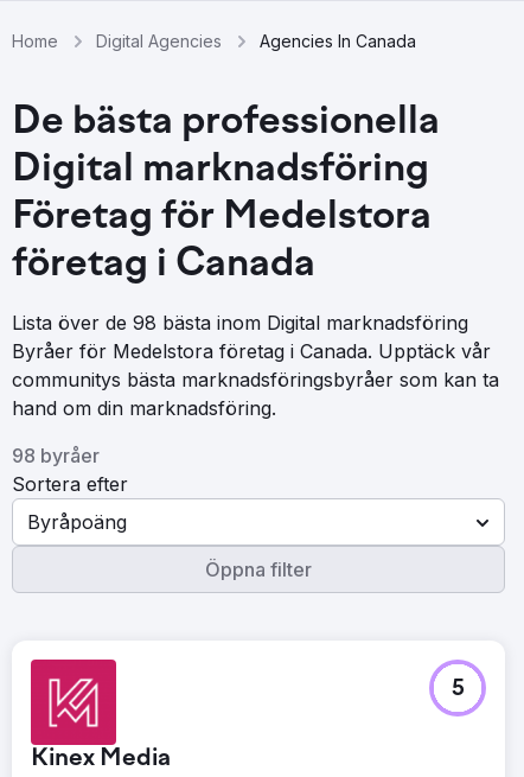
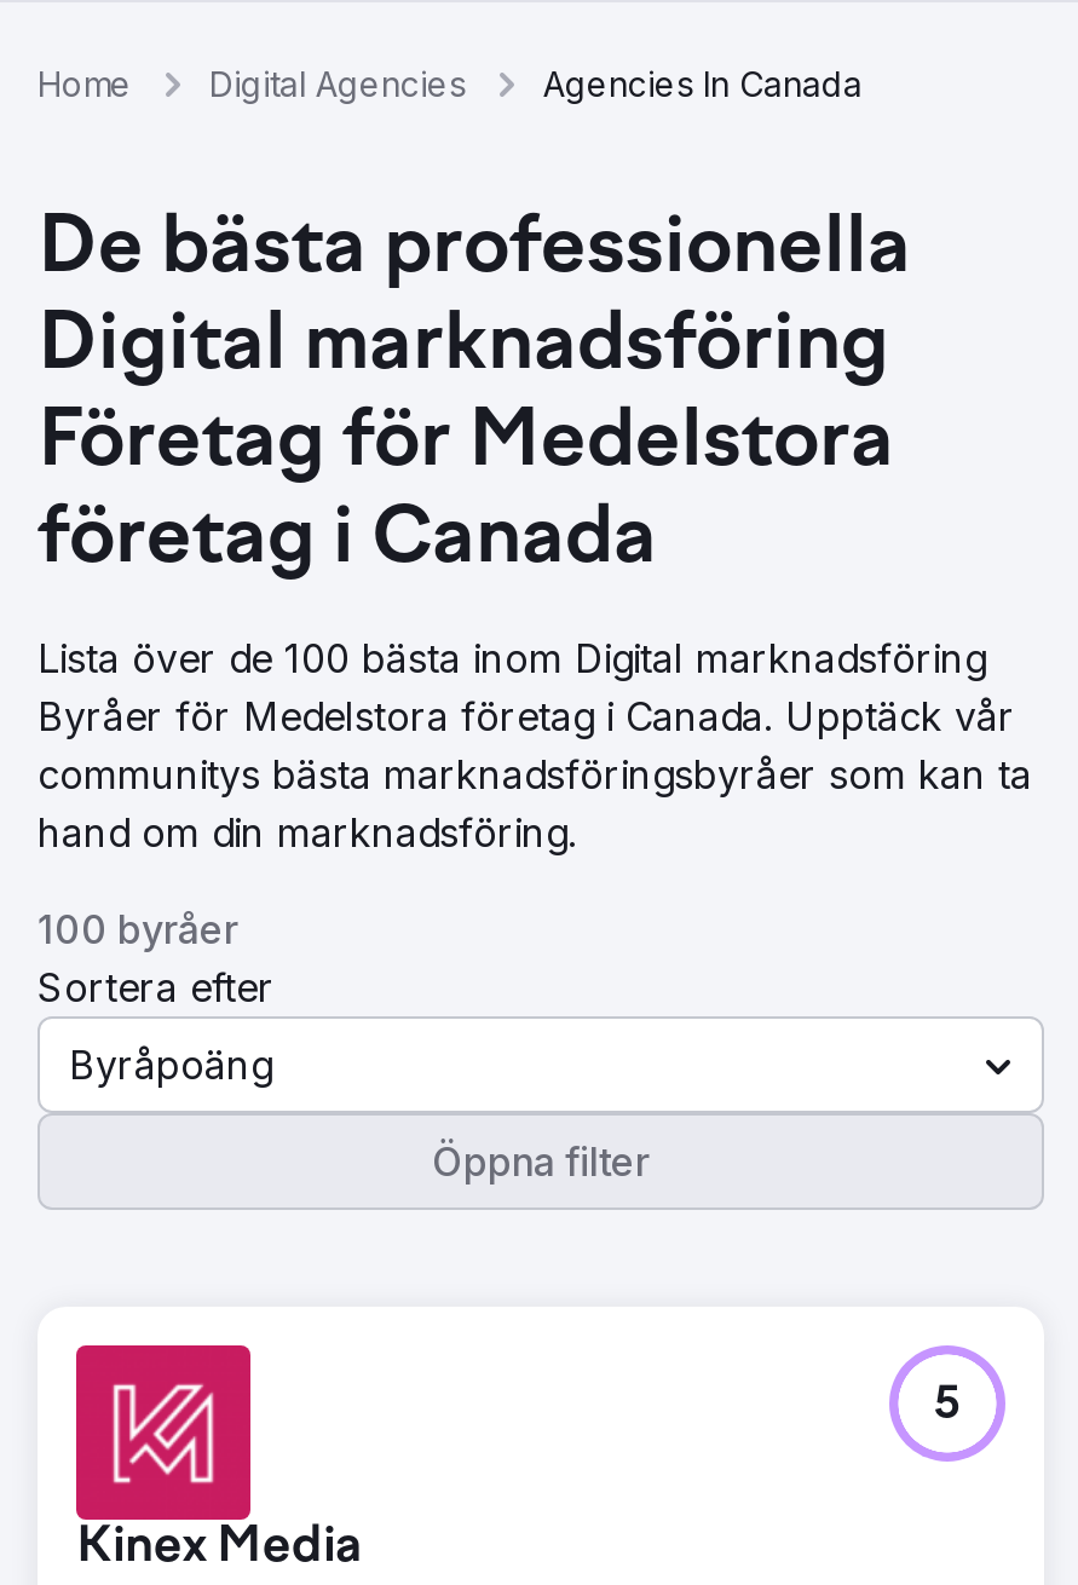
[12,311,468,335] Lista över de 98 bästa inom Digital marknadsföring -> [38,634,986,682] Lista över de 100 bästa inom Digital marknadsföring
[12,444,100,467] 98 byråer -> [38,905,238,953] 100 byråer

